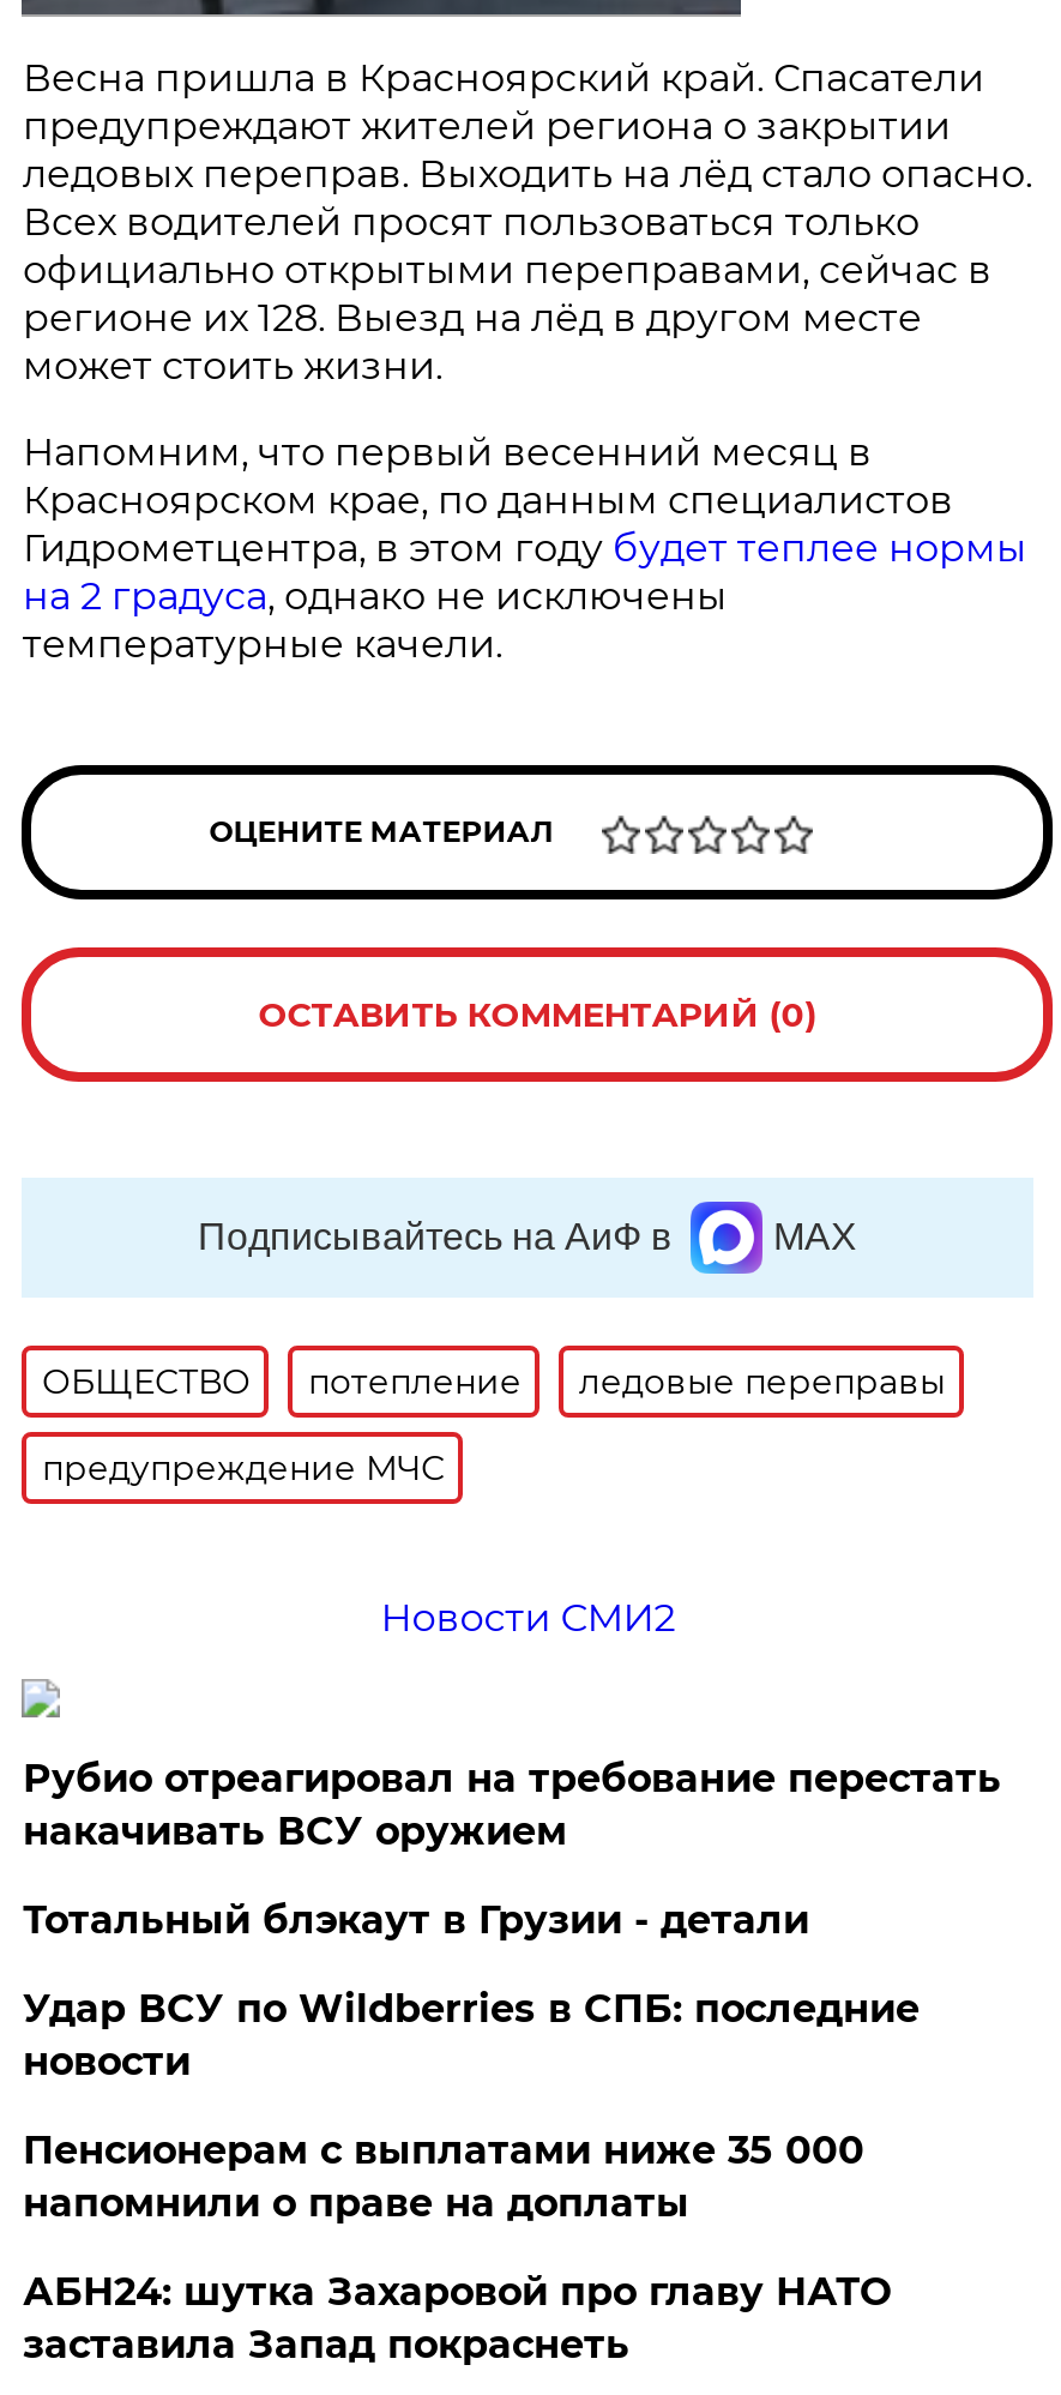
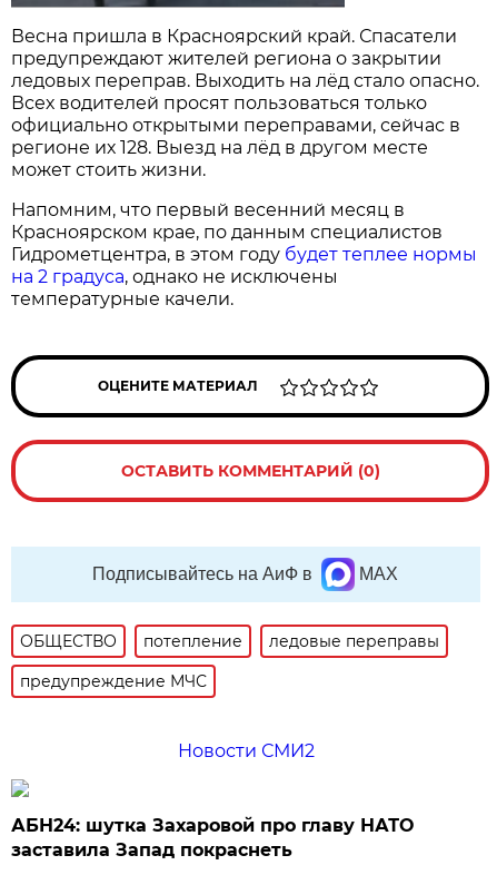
[23,1756,1001,2226] Рубио отреагировал на требование перестать | накачивать ВСУ оружием | Тотальный блэкаут в Грузии - детали | Удар ВСУ по Wildberries в СПБ: последние | новости | Пенсионерам с выплатами ниже 35 000 | напомнили о праве на доплаты -> none

